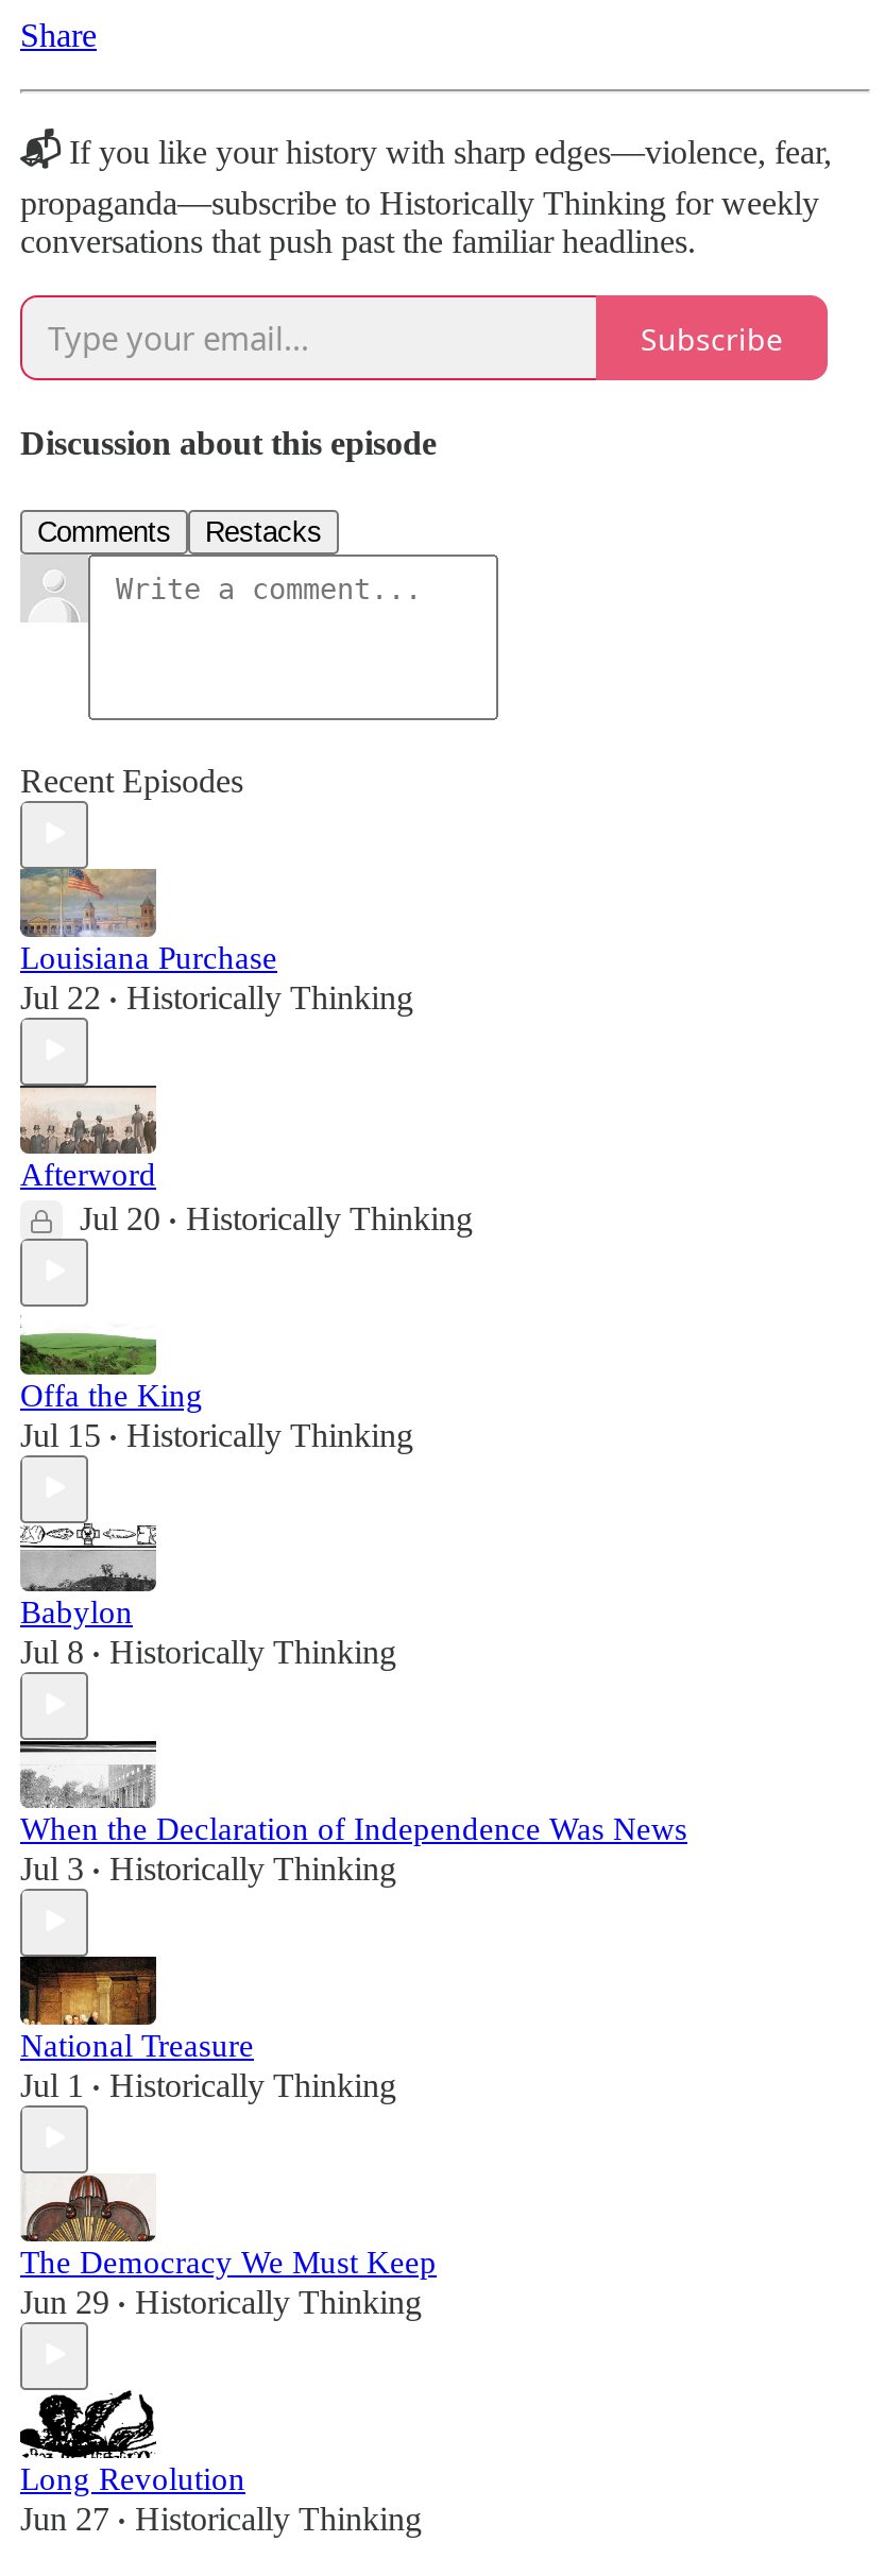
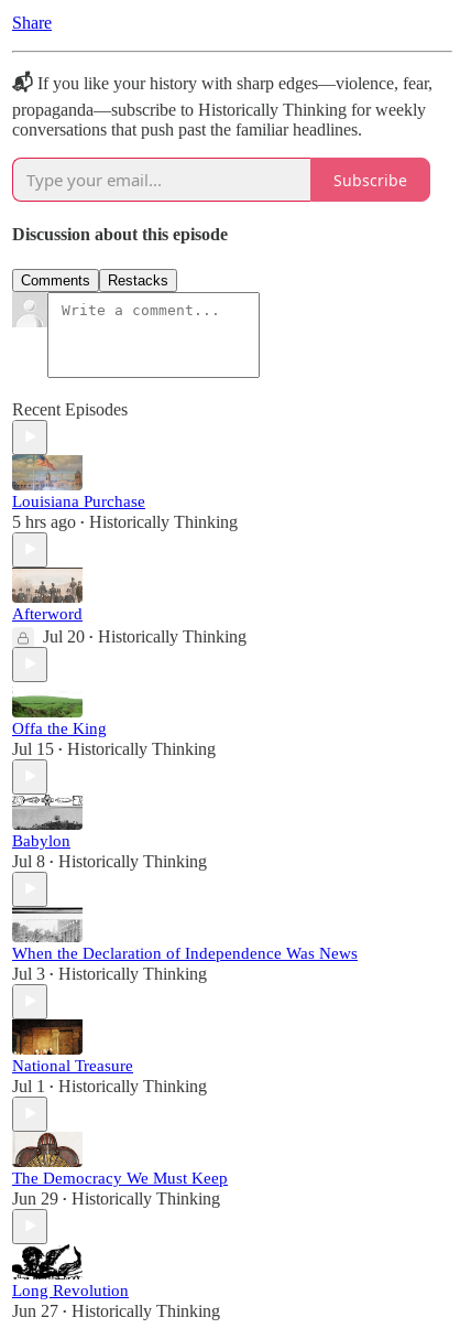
[20,979,413,1015] Jul 22 • Historically Thinking -> [12,512,238,531] 5 hrs ago • Historically Thinking

